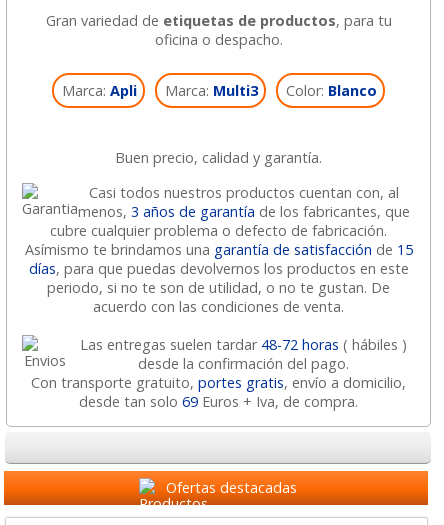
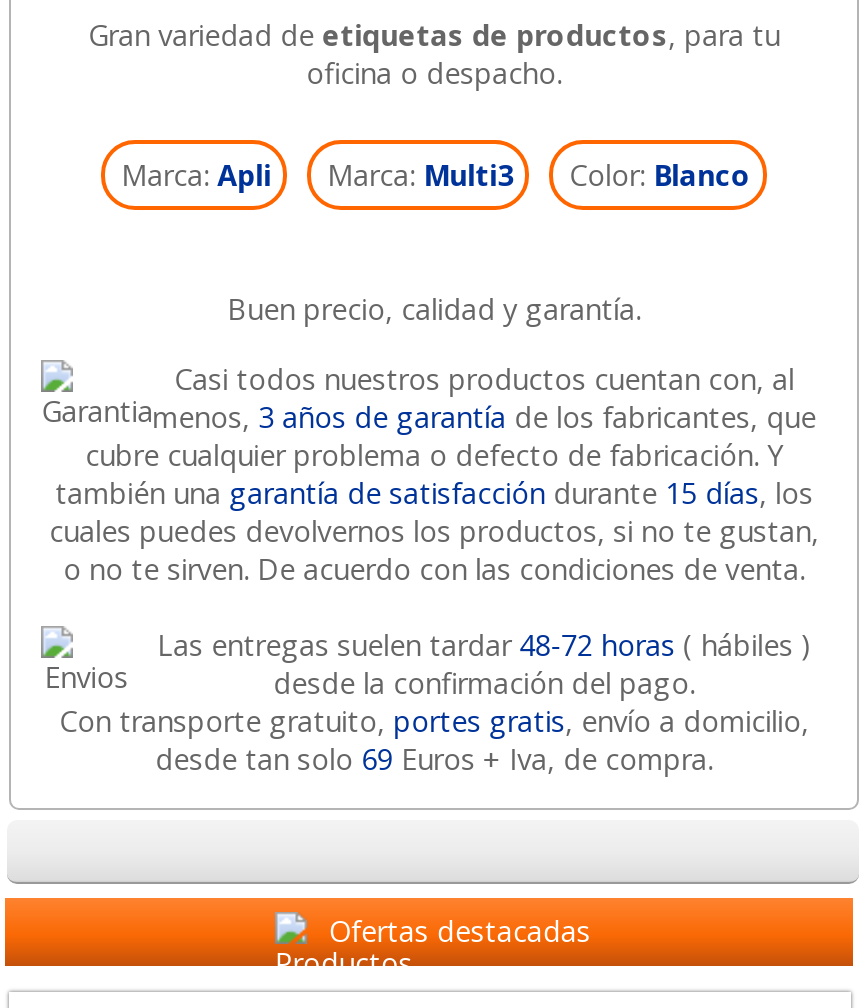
[25,221,413,316] cubre cualquier problema o defecto de fabricación. | Asímismo te brindamos una garantía de satisfacción de 15 | días, para que puedas devolvernos los productos en este | periodo, si no te son de utilidad, o no te gustan. De | acuerdo con las condiciones de venta. -> [49,437,819,589] cubre cualquier problema o defecto de fabricación. Y | también una garantía de satisfacción durante 15 días, los | cuales puedes devolvernos los productos, si no te gustan, | o no te sirven. De acuerdo con las condiciones de venta.

